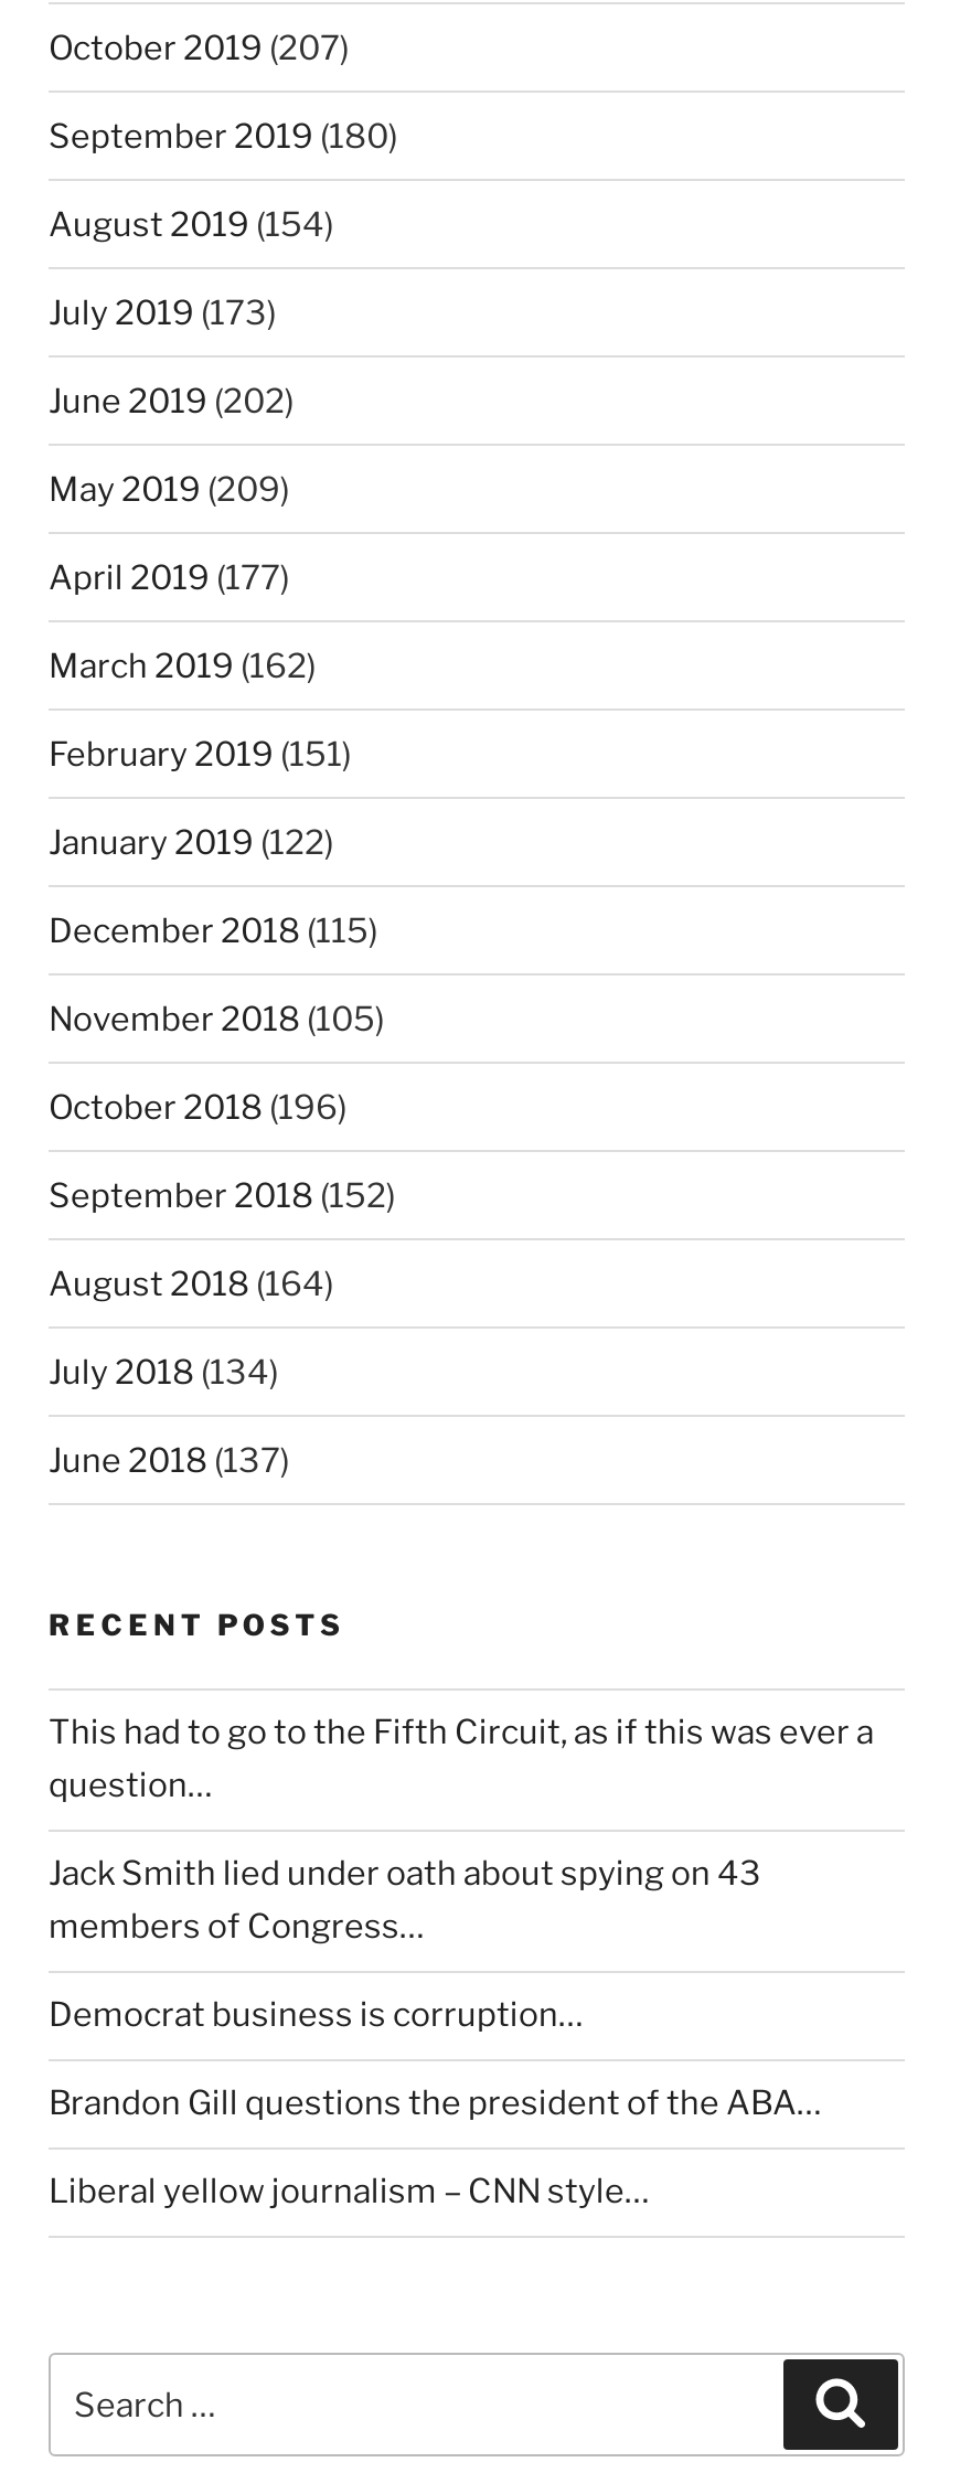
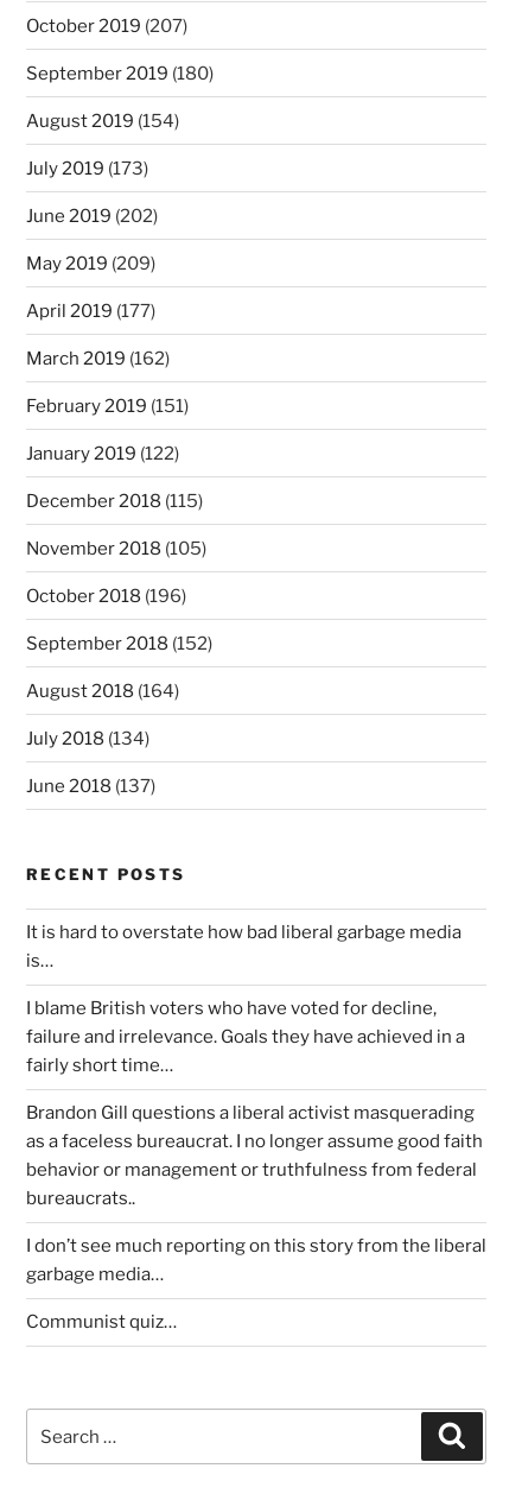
[49,1713,874,1806] This had to go to the Fifth Circuit, as if this was ever a | question… -> [26,922,461,972] It is hard to overstate how bad liberal garbage media | is…
[49,1854,761,1947] Jack Smith lied under oath about spying on 43 | members of Congress… -> [26,998,465,1076] I blame British voters who have voted for decline, | failure and irrelevance. Goals they have achieved in a | fairly short time…
[49,1996,583,2035] Democrat business is corruption… -> [26,1102,483,1209] Brandon Gill questions a liberal activist masquerading | as a faceless bureaucrat. I no longer assume good faith | behavior or management or truthfulness from federal | bureaucrats..
[49,2084,821,2124] Brandon Gill questions the president of the ABA… -> [26,1235,486,1285] I don’t see much reporting on this story from the liberal | garbage media…
[49,2172,649,2212] Liberal yellow journalism – CNN style… -> [26,1311,177,1333] Communist quiz…

